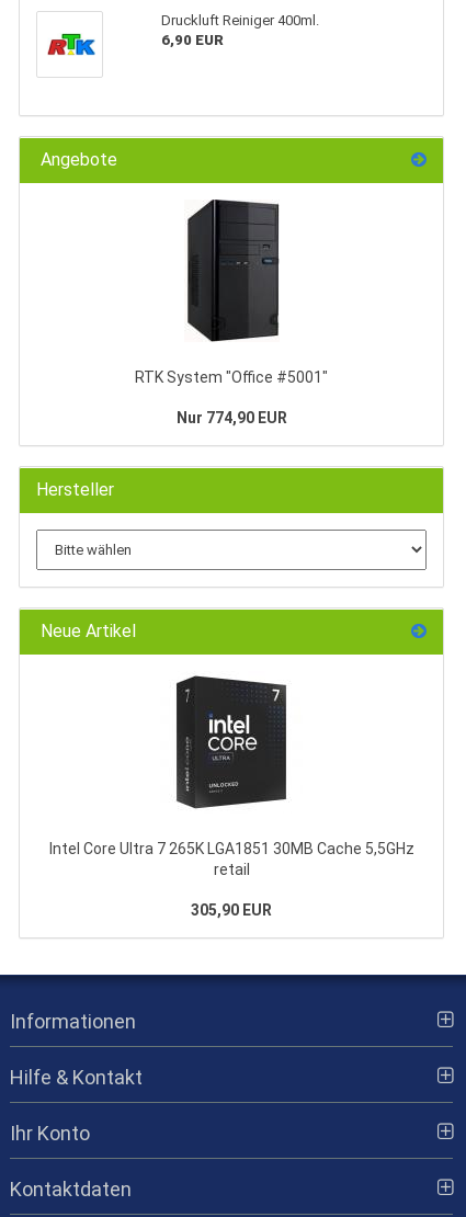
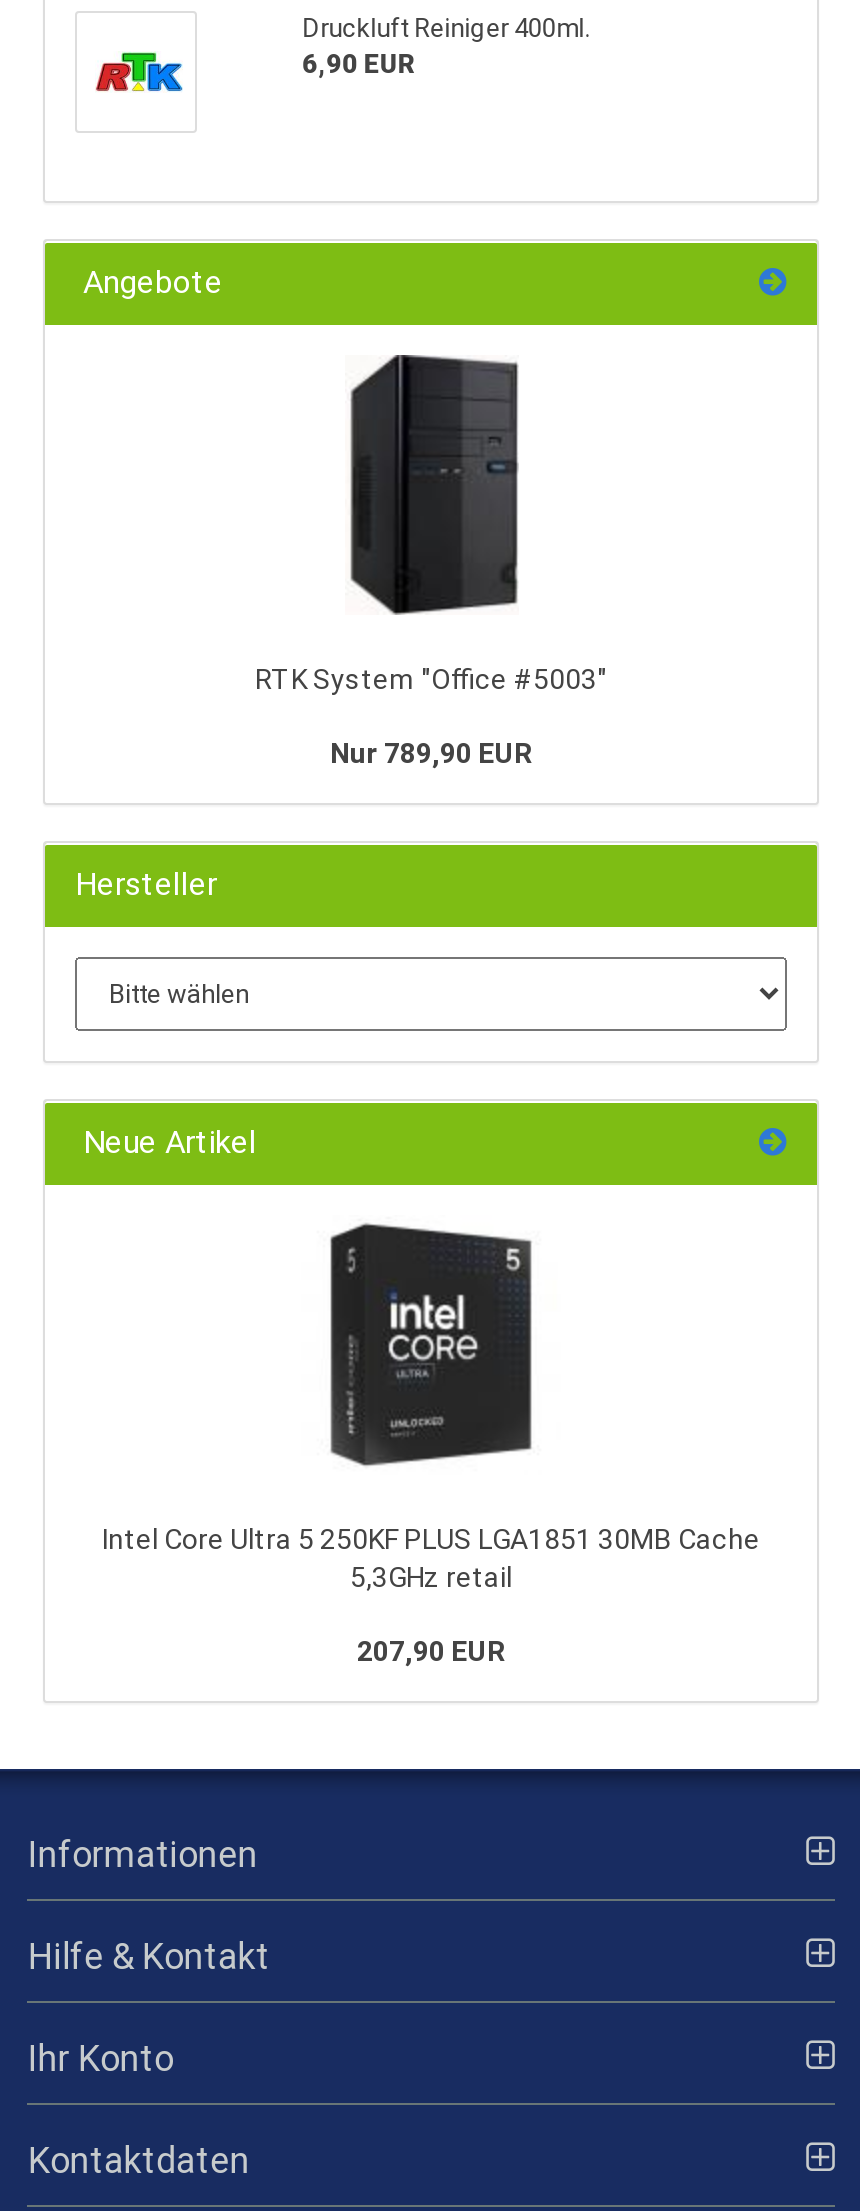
[135,368,328,386] RTK System "Office #5001" -> [255,663,607,695] RTK System "Office #5003"
[176,409,287,426] Nur 774,90 EUR -> [330,737,532,769] Nur 789,90 EUR
[49,840,414,878] Intel Core Ultra 7 265K LGA1851 30MB Cache 5,5GHz | retail -> [102,1523,760,1593] Intel Core Ultra 5 250KF PLUS LGA1851 30MB Cache | 5,3GHz retail
[191,901,272,919] 305,90 EUR -> [357,1635,505,1667] 207,90 EUR

